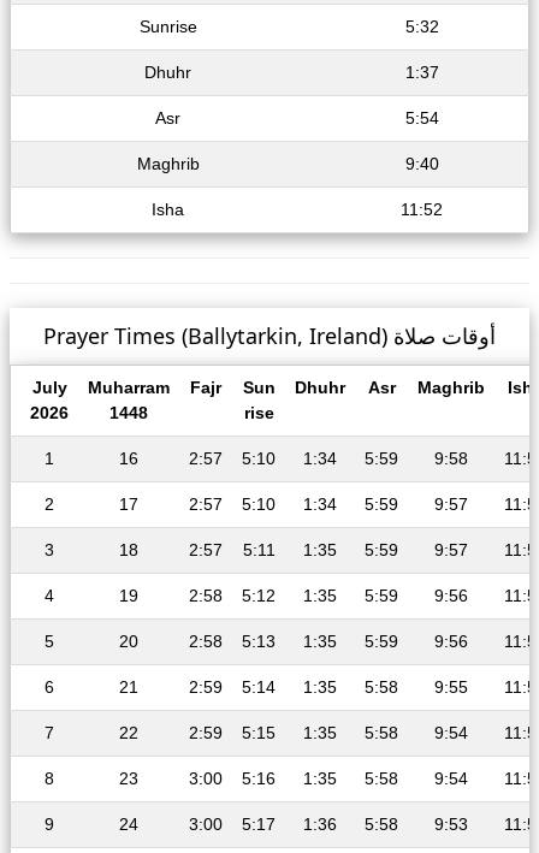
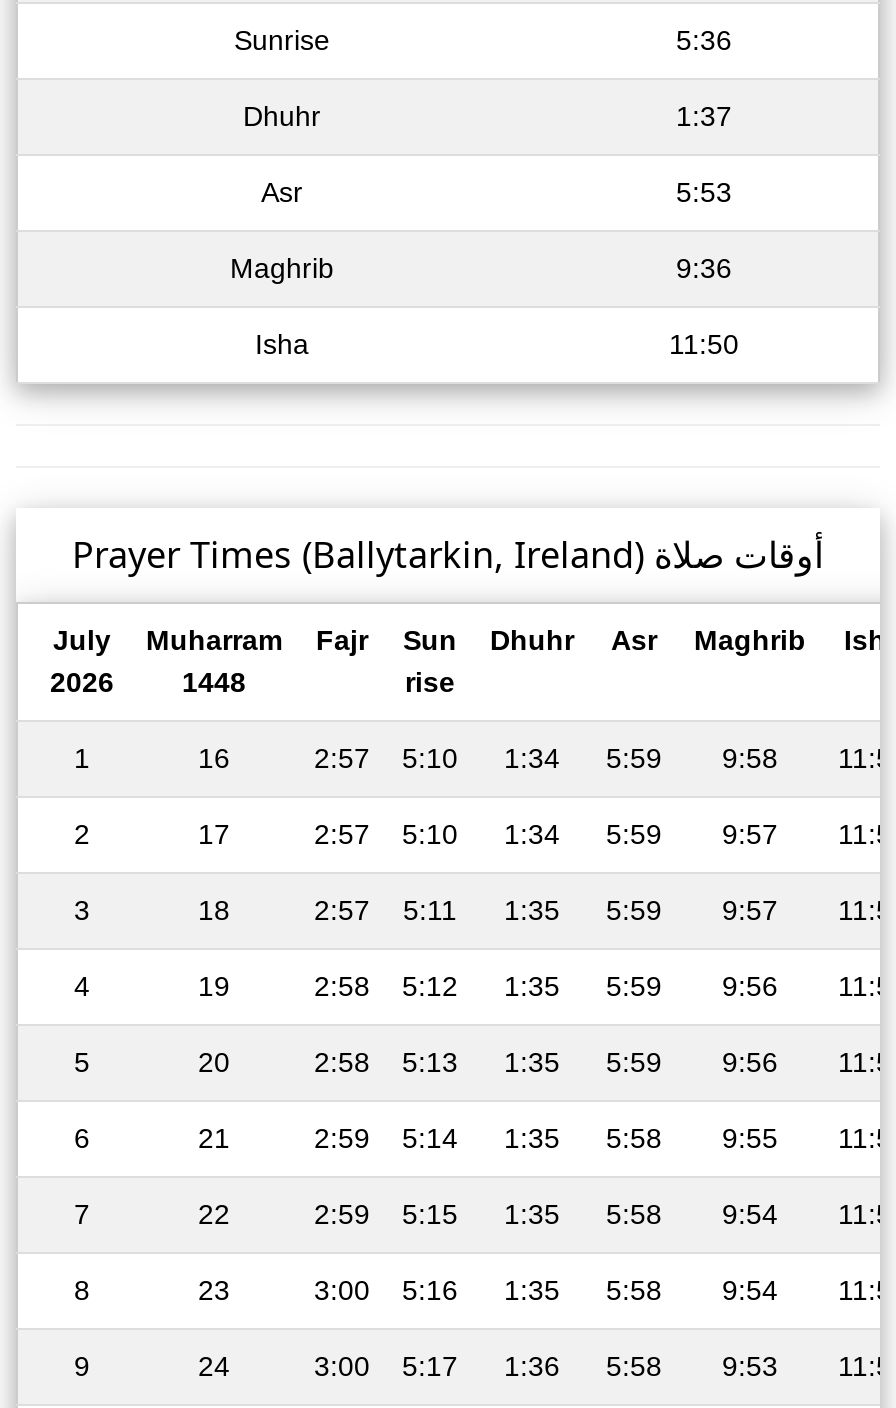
[405,17,439,36] 5:32 -> [676,24,732,56] 5:36
[405,108,439,128] 5:54 -> [676,176,732,208] 5:53
[405,154,439,173] 9:40 -> [676,252,732,284] 9:36
[401,200,443,219] 11:52 -> [669,328,739,360] 11:50

